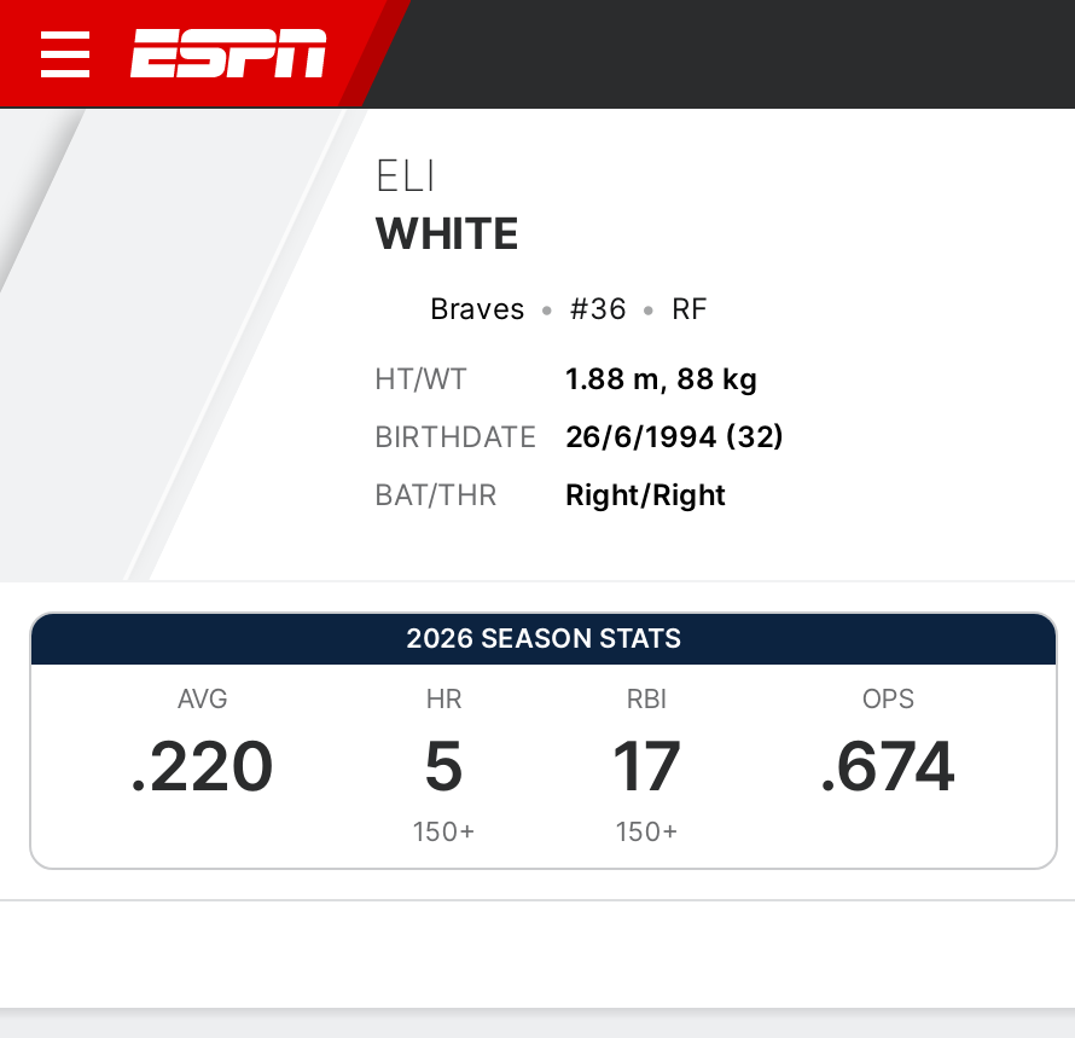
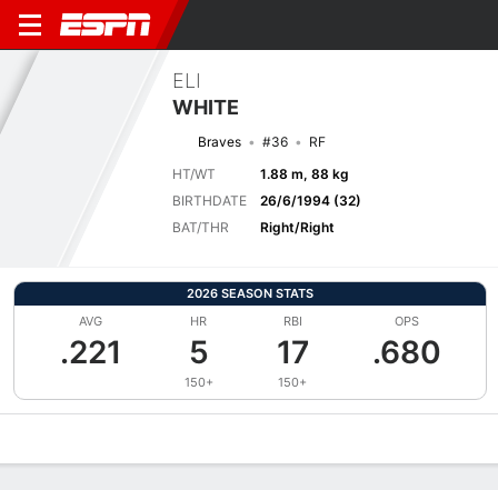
[129,725,276,807] .220 -> [59,333,121,371] .221
[818,725,959,807] .674 -> [372,333,441,371] .680

